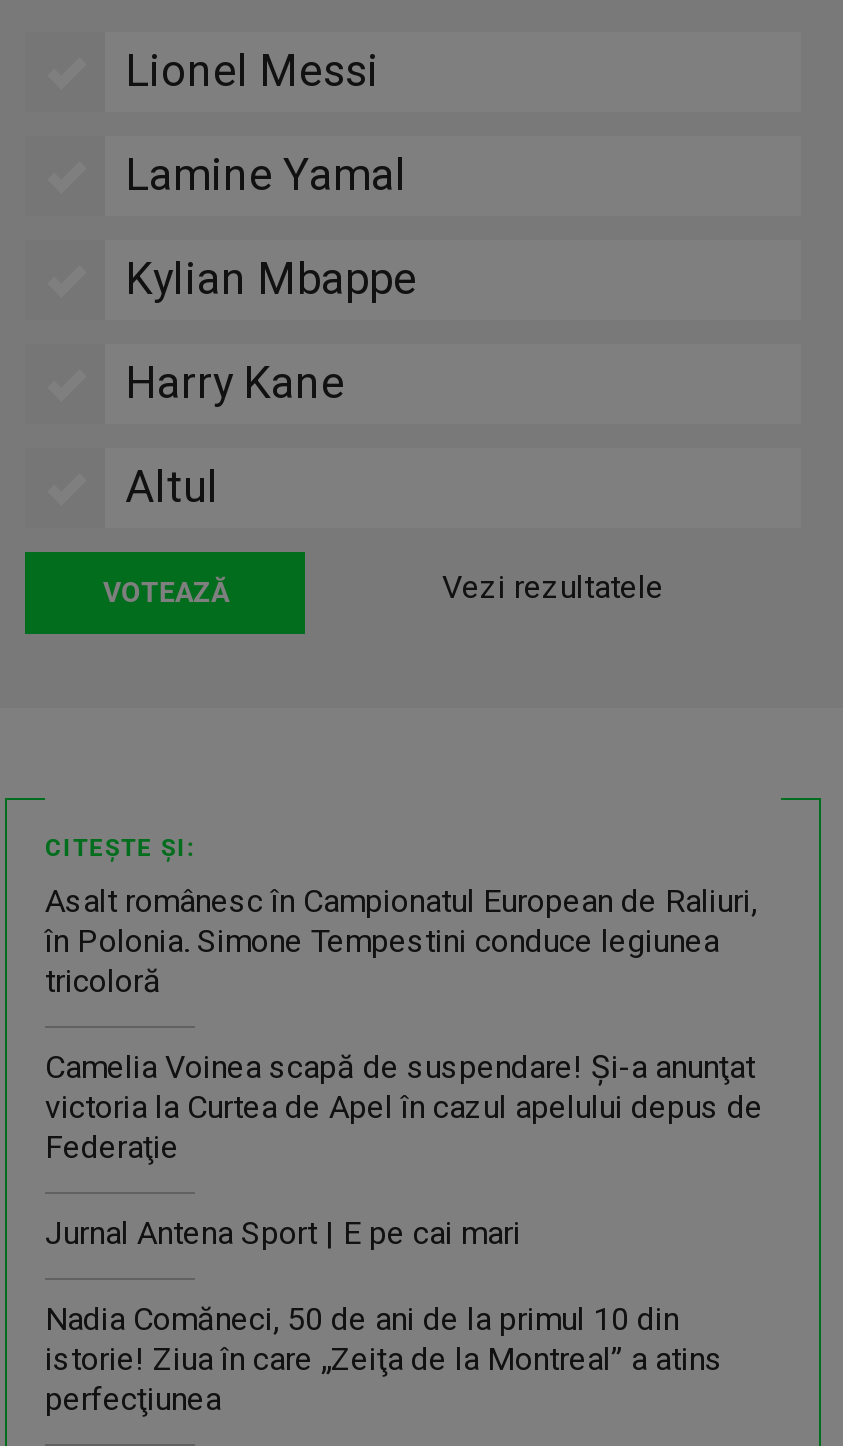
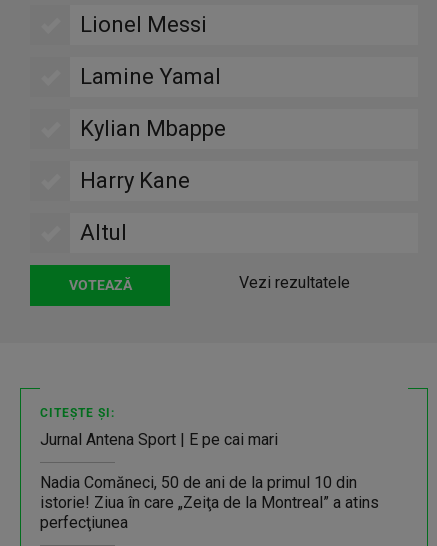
[45,882,763,1166] Asalt românesc în Campionatul European de Raliuri, | în Polonia. Simone Tempestini conduce legiunea | tricoloră | Camelia Voinea scapă de suspendare! Şi-a anunţat | victoria la Curtea de Apel în cazul apelului depus de | Federaţie -> none

